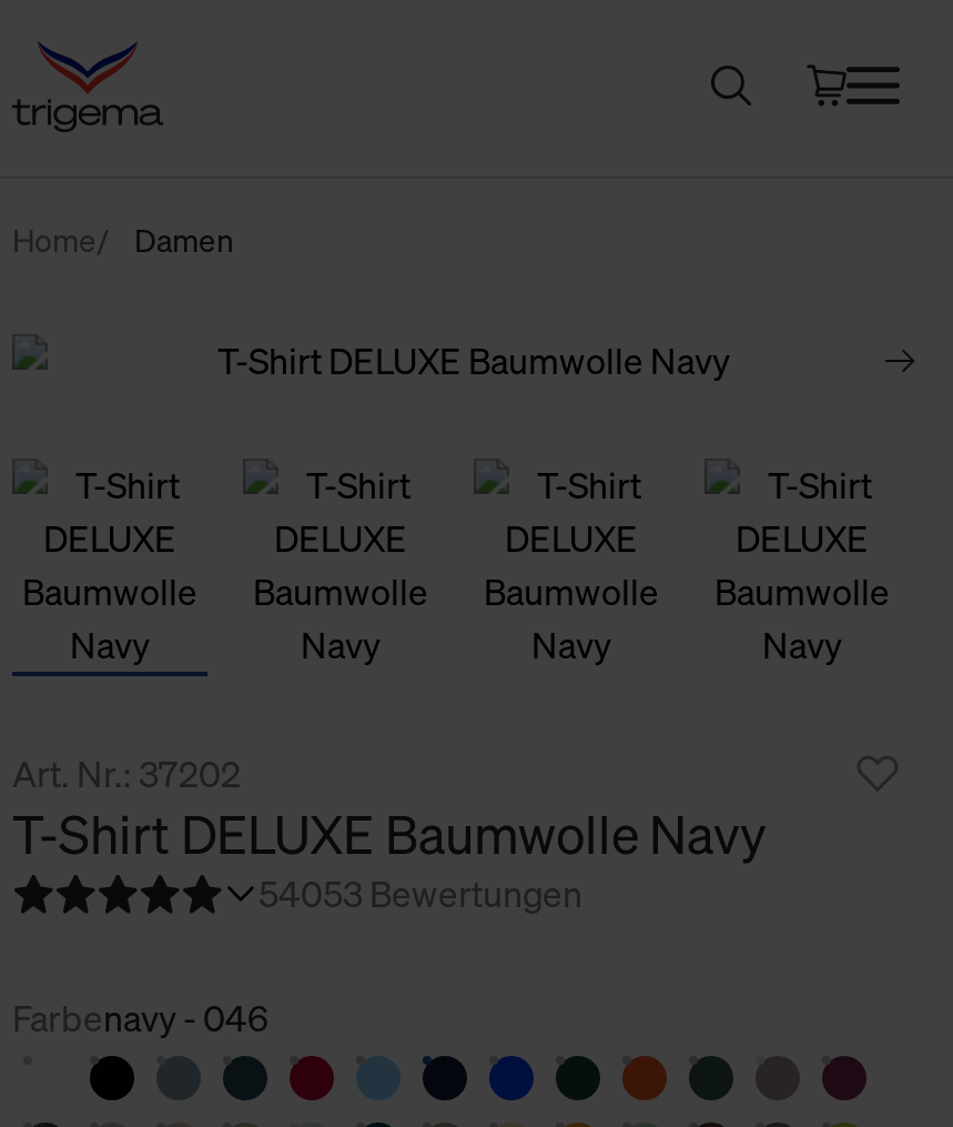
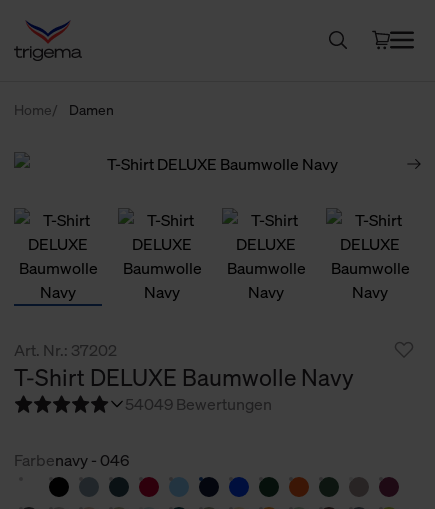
[258,869,582,918] 54053 Bewertungen -> [125,393,272,415] 54049 Bewertungen

